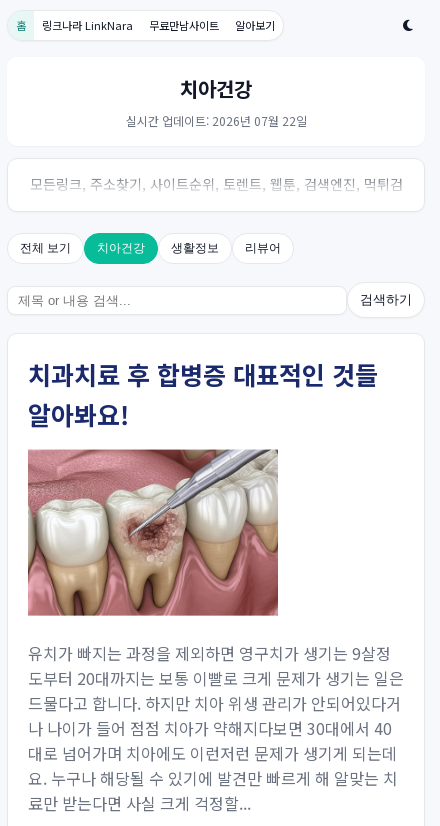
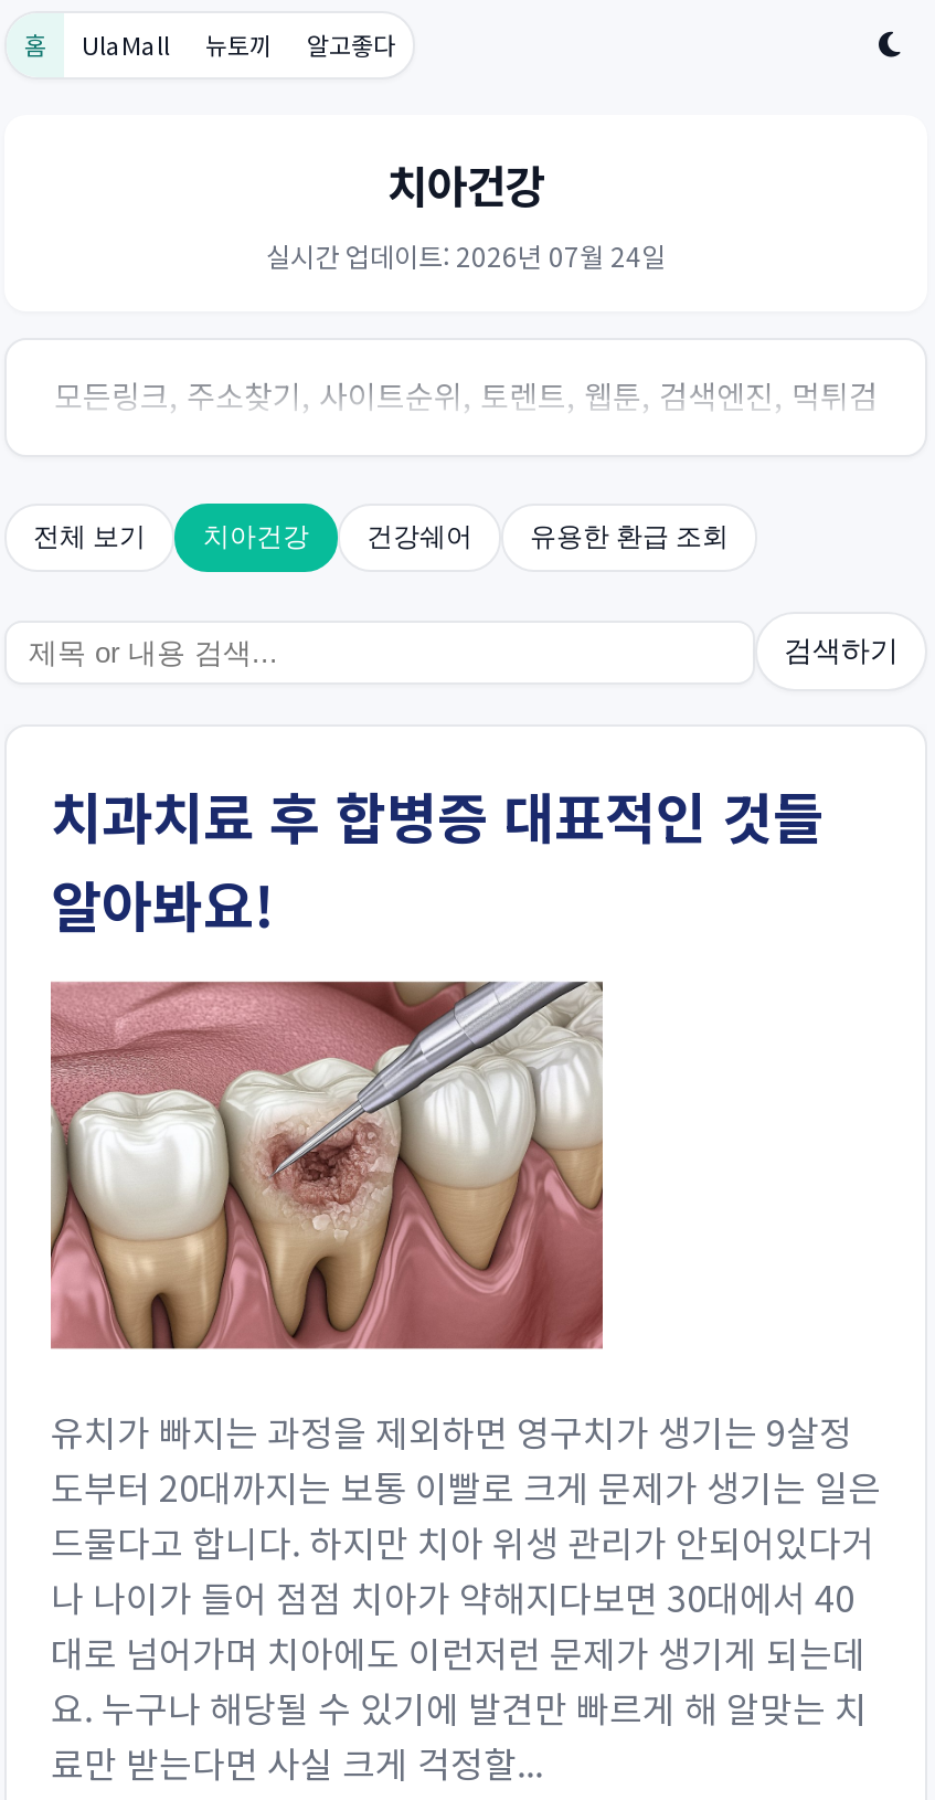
[42,17,275,33] 링크나라 LinkNara | 무료만남사이트 | 알아보기 -> [82,27,395,62] UlaMall | 뉴토끼 | 알고좋다
[125,112,306,129] 실시간 업데이트: 2026년 07월 22일 -> [266,236,666,274] 실시간 업데이트: 2026년 07월 24일
[171,241,281,255] 생활정보 | 리뷰어 -> [366,521,729,552] 건강쉐어 | 유용한 환급 조회

